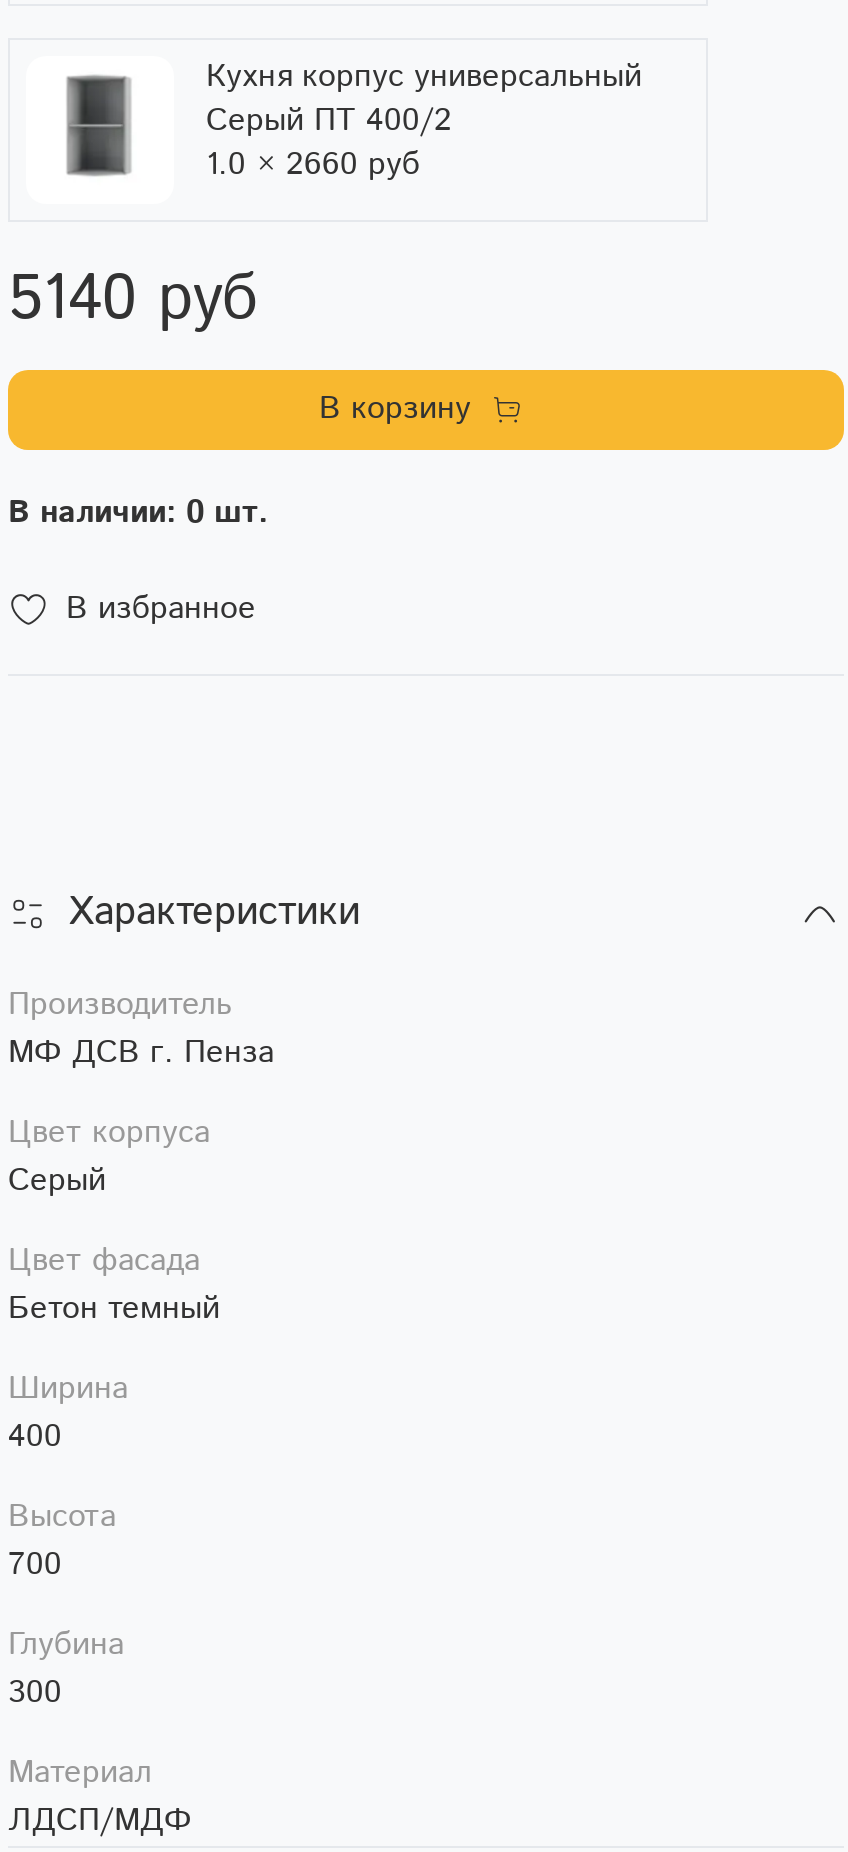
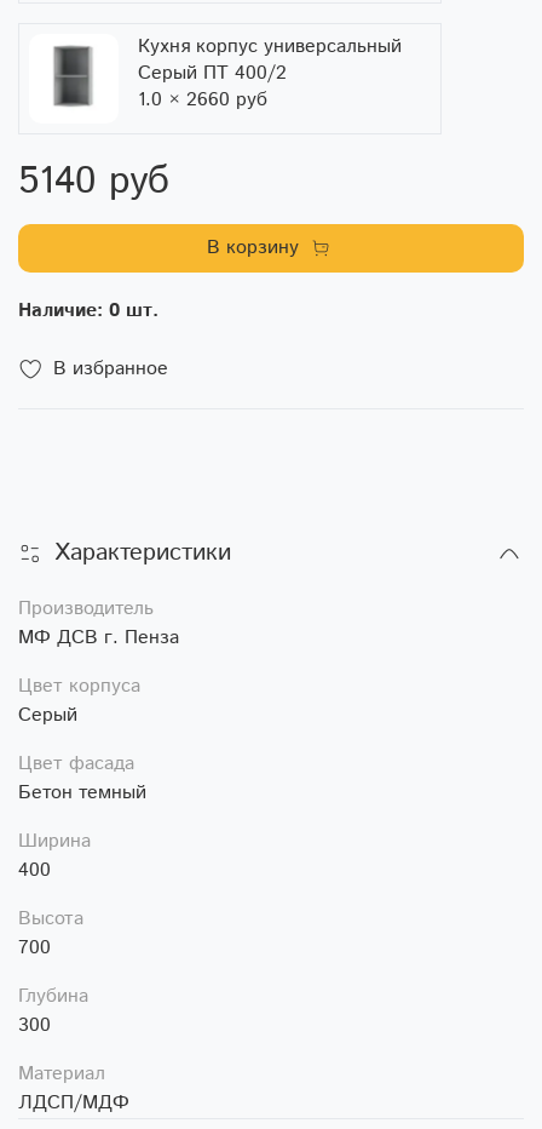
[8,489,268,535] В наличии: 0 шт. -> [18,296,158,324] Наличие: 0 шт.

